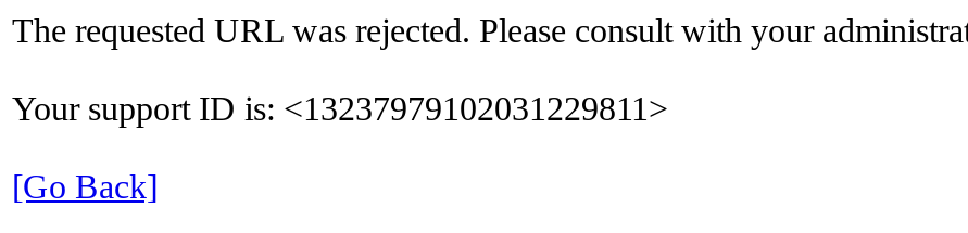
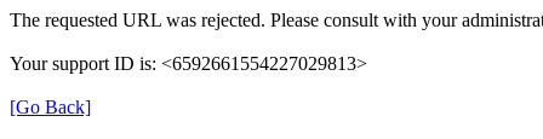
[12,90,668,127] Your support ID is: <13237979102031229811> -> [10,53,367,74] Your support ID is: <6592661554227029813>

